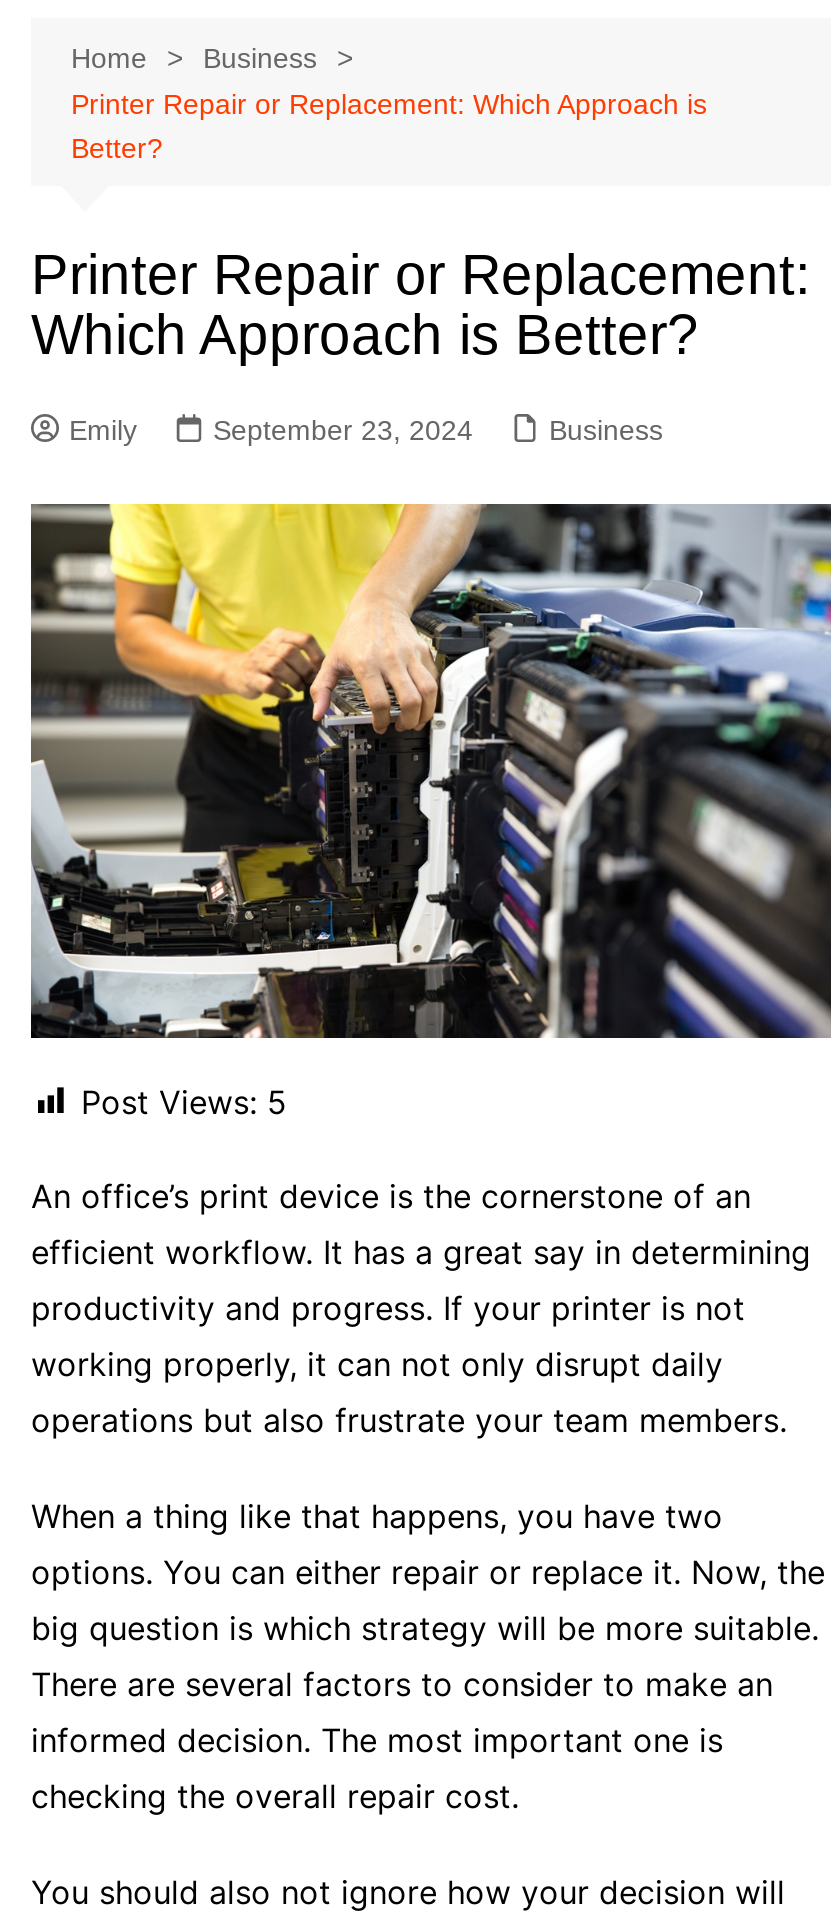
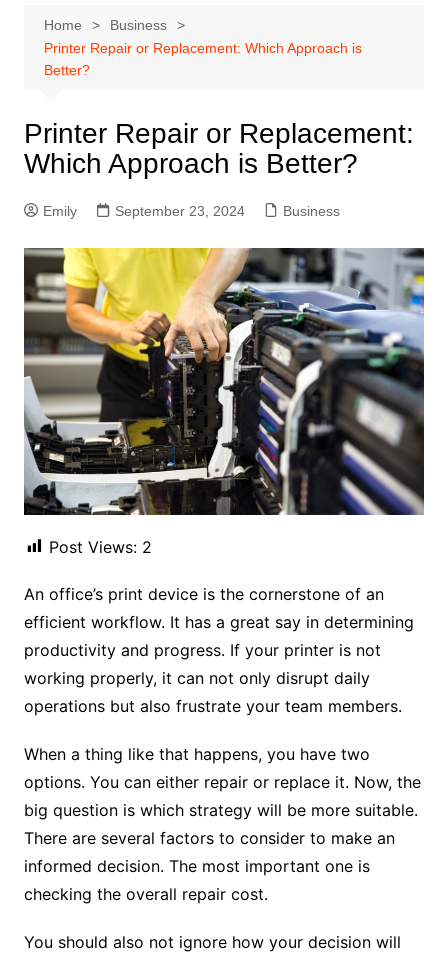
[81,1082,287,1122] Post Views: 5 -> [49,537,152,557] Post Views: 2

